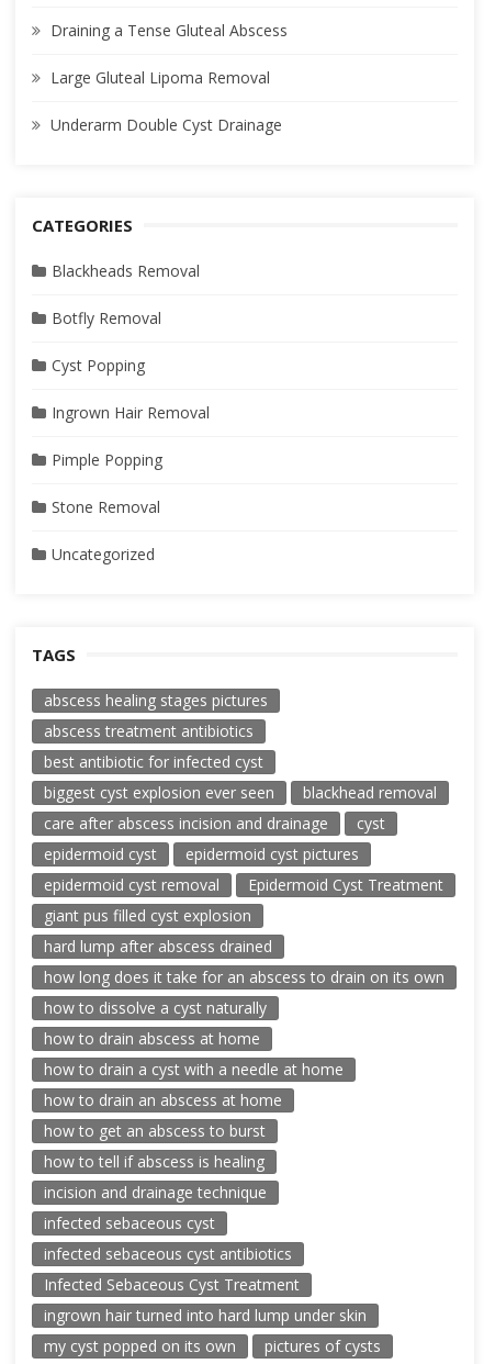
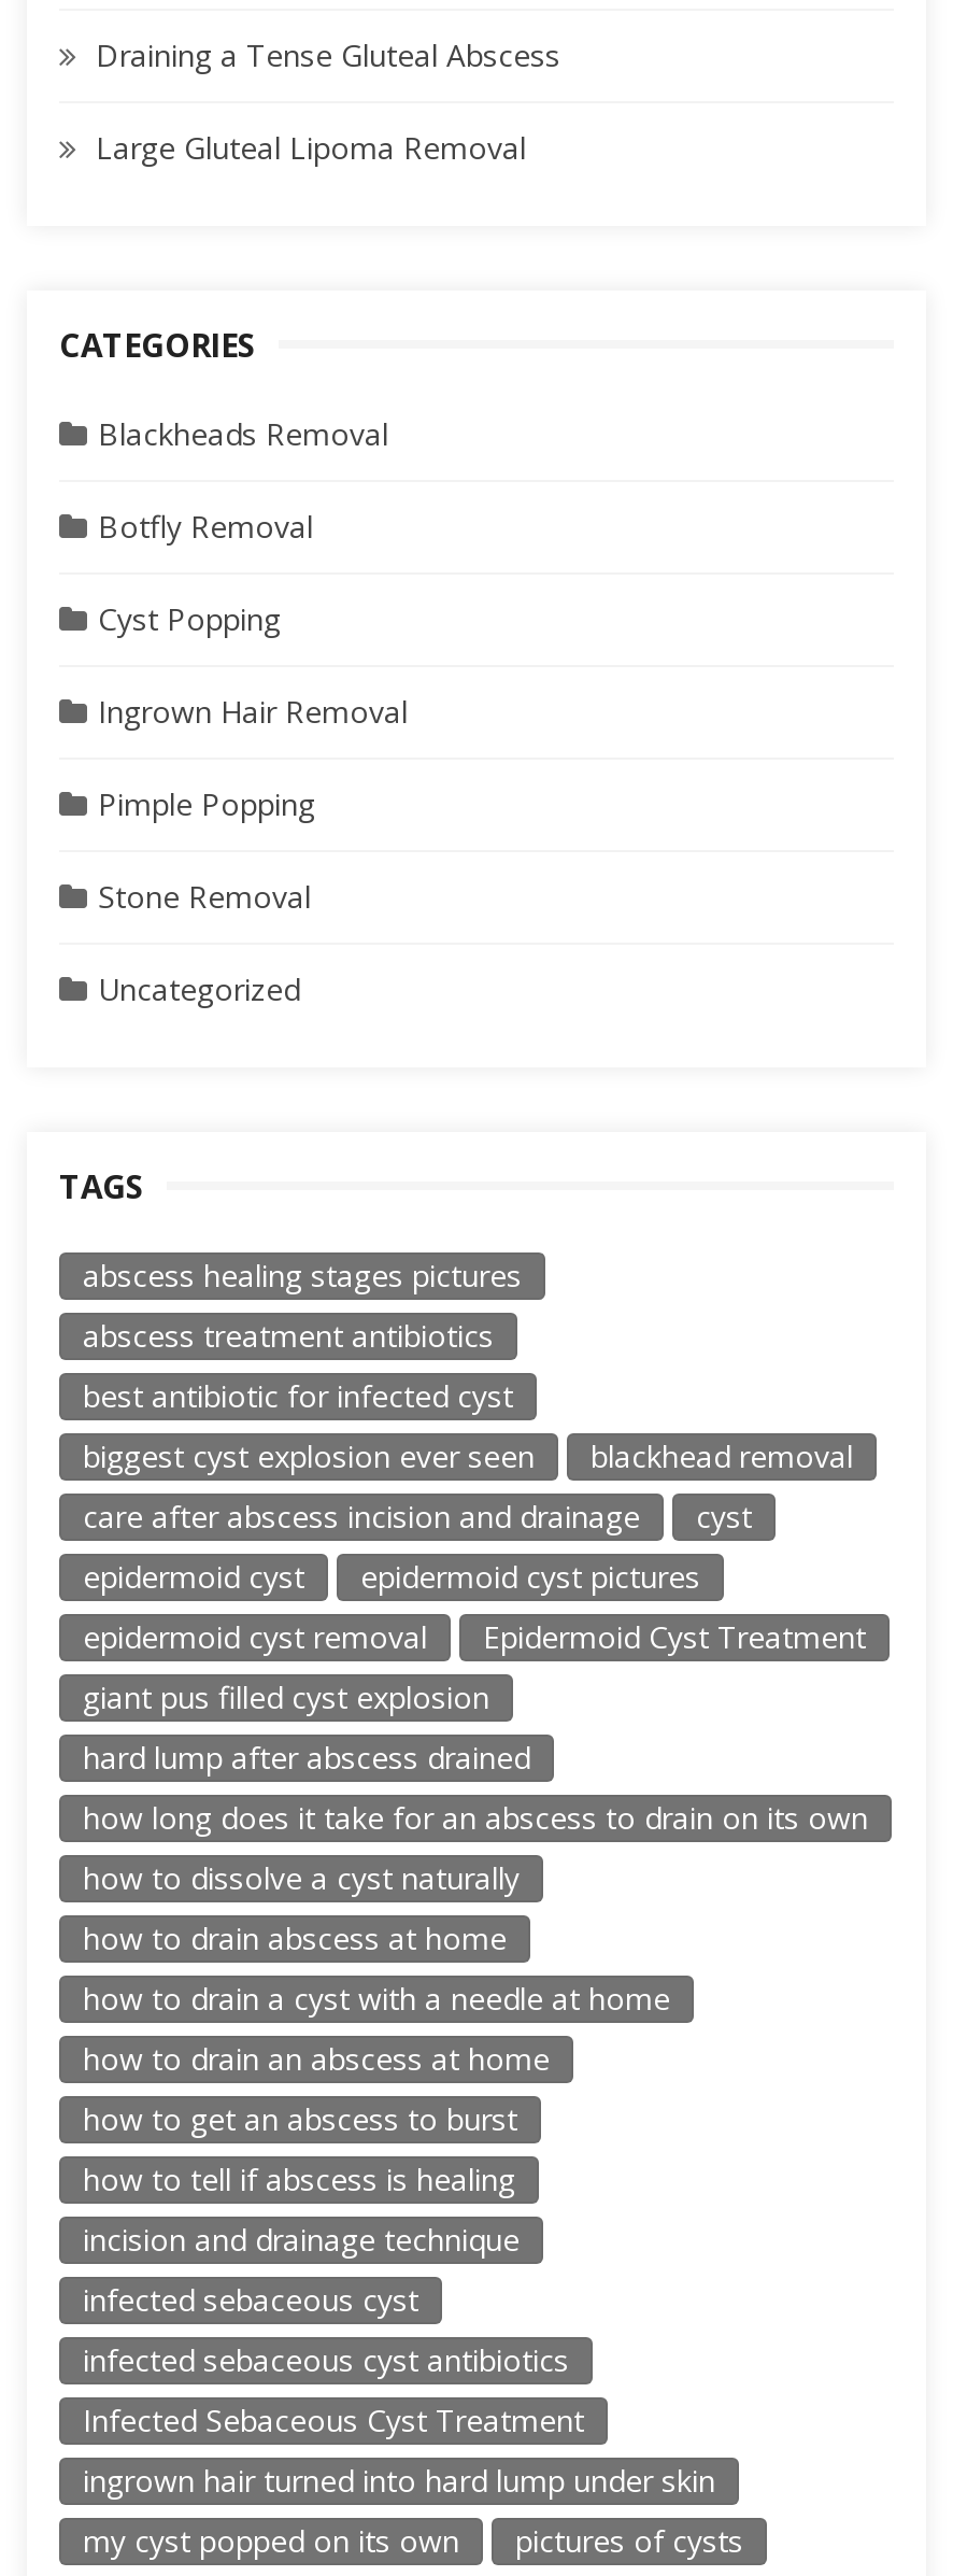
[50,115,282,135] Underarm Double Cyst Drainage -> none

